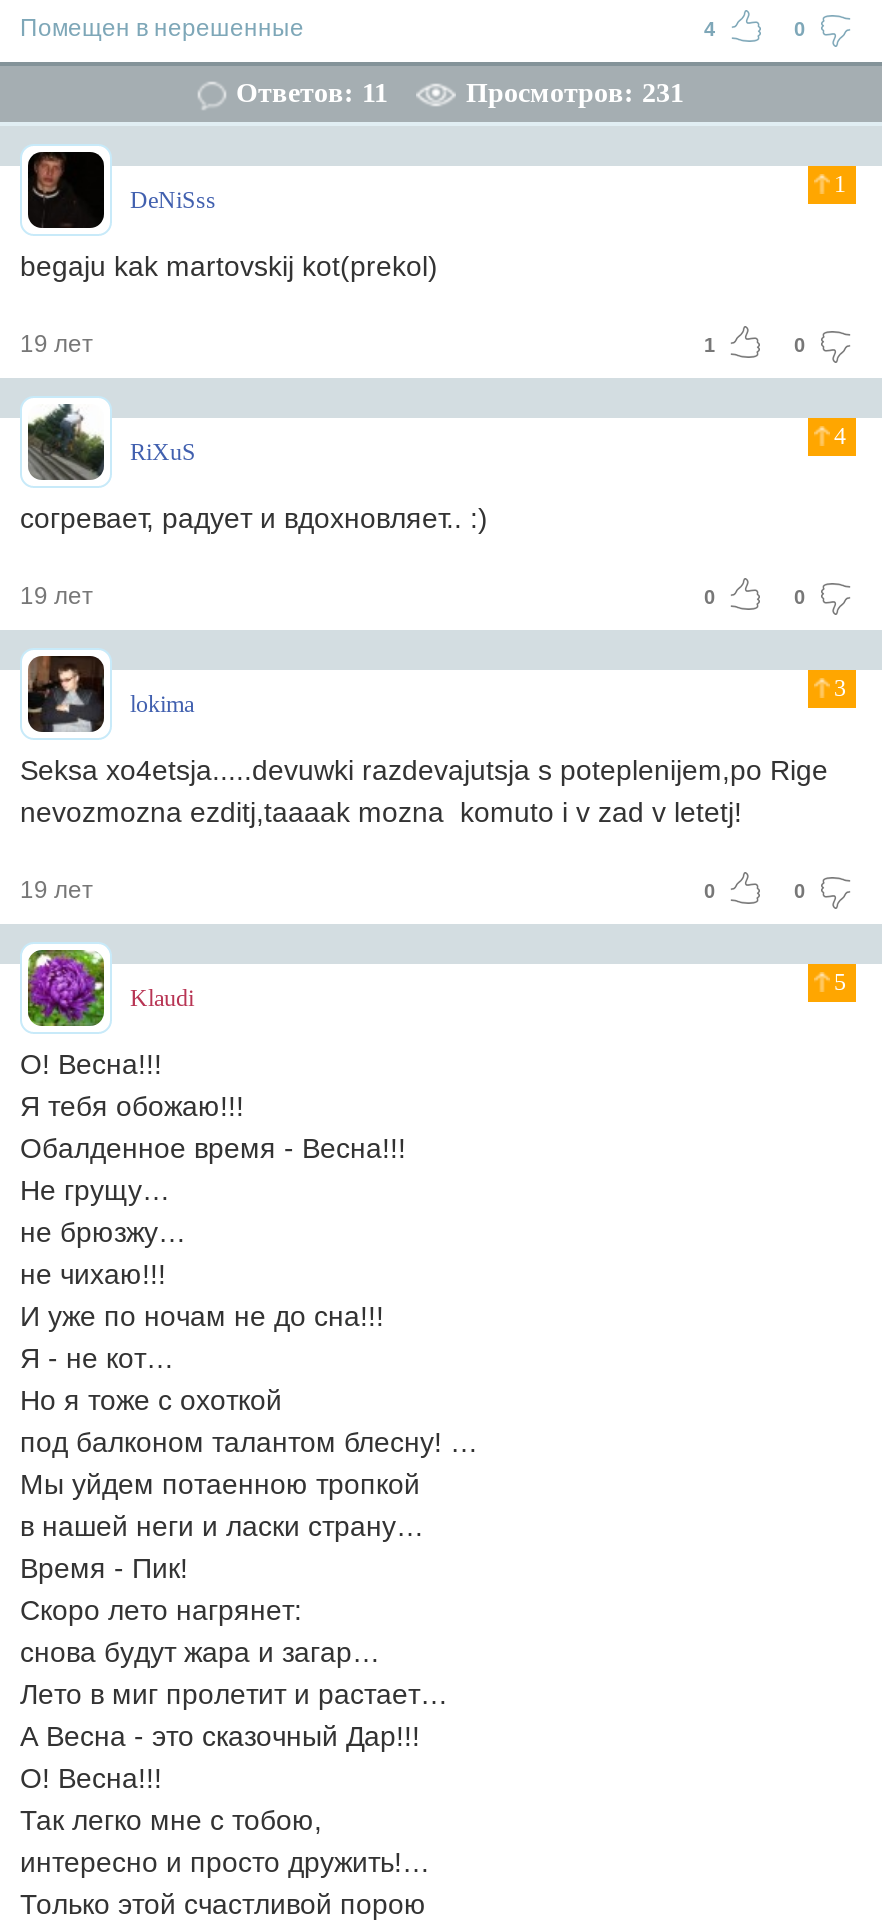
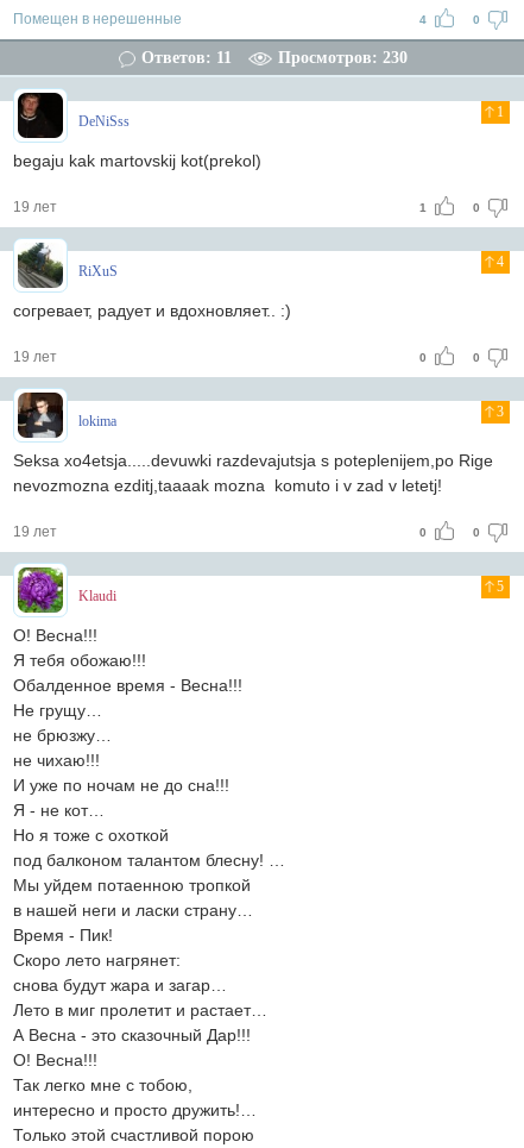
[466,78,684,108] Просмотров: 231 -> [278,49,408,67] Просмотров: 230

